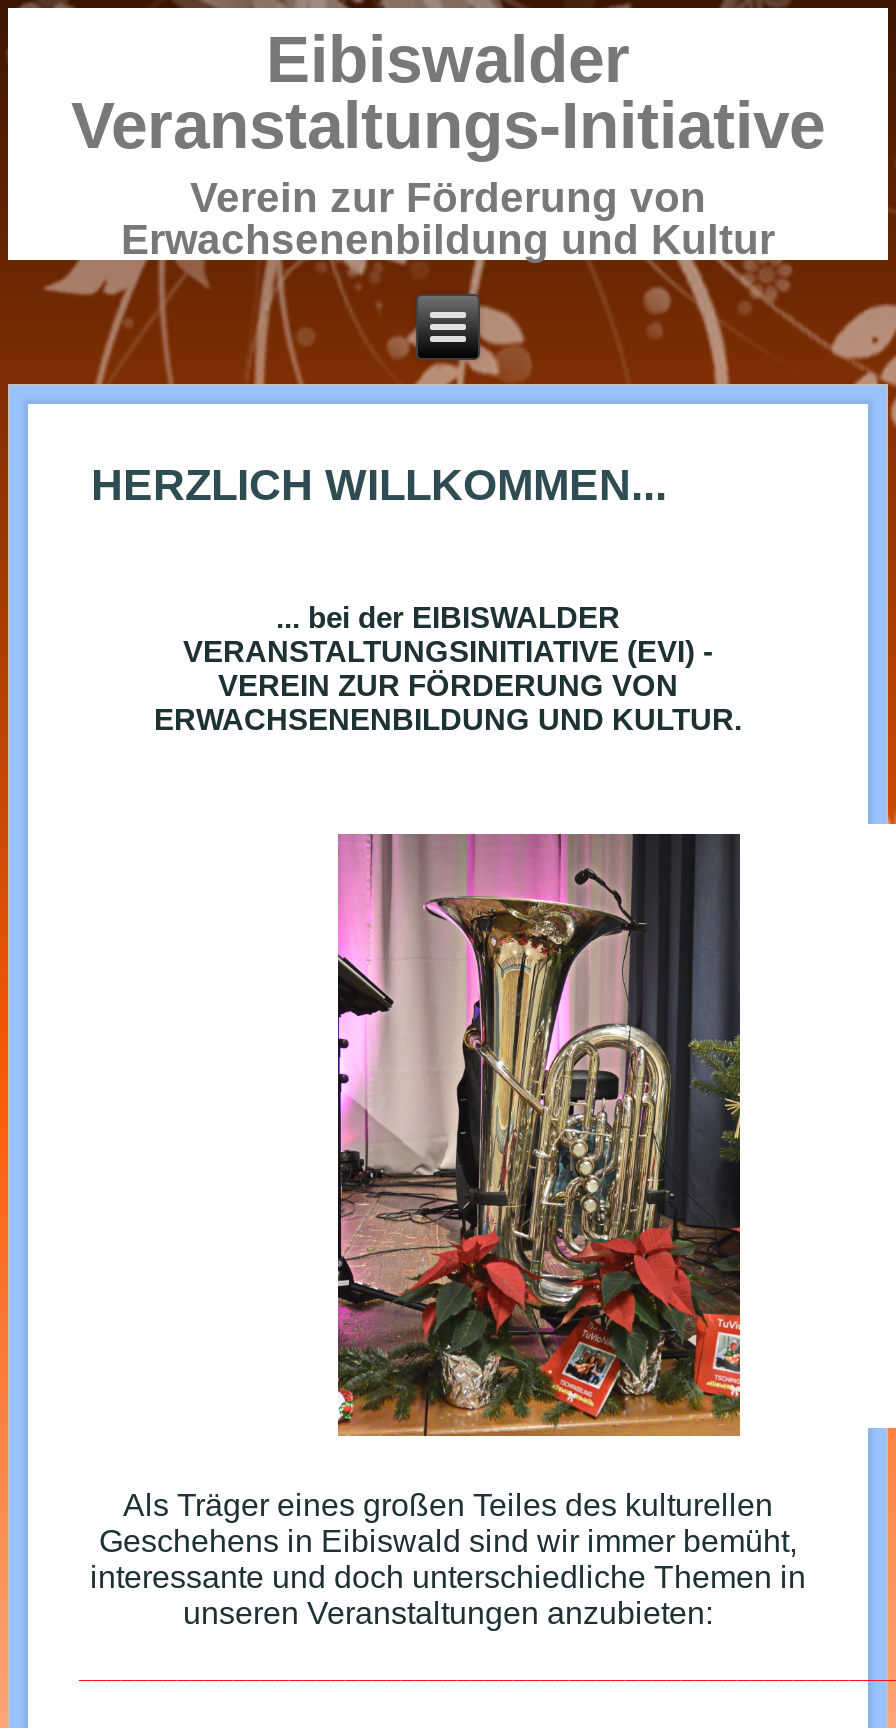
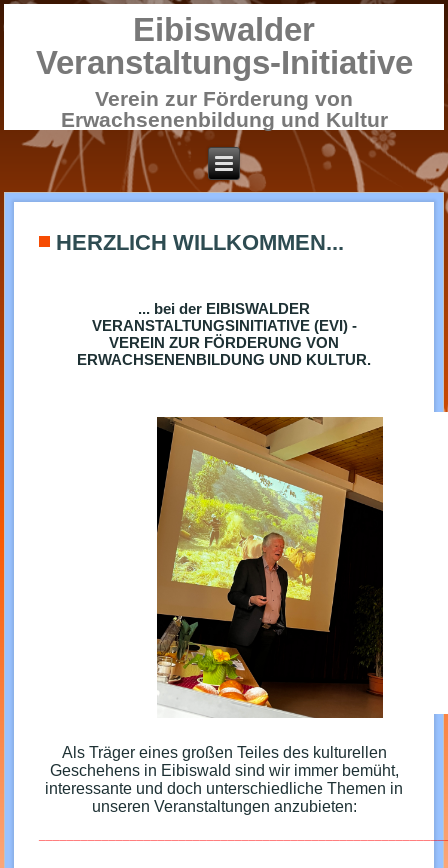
[314,832,766,1438] [image] -> [156,416,384,719] [image]

